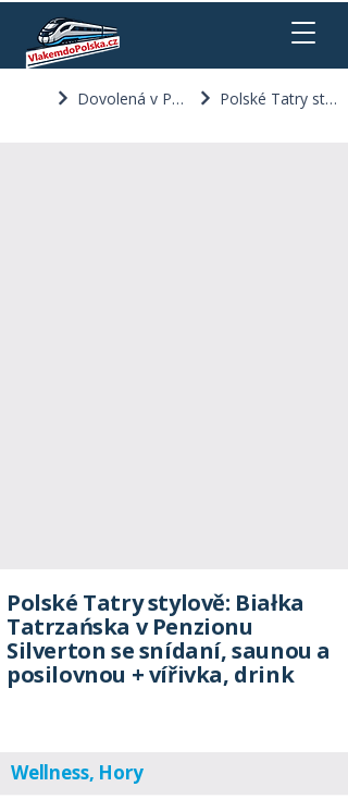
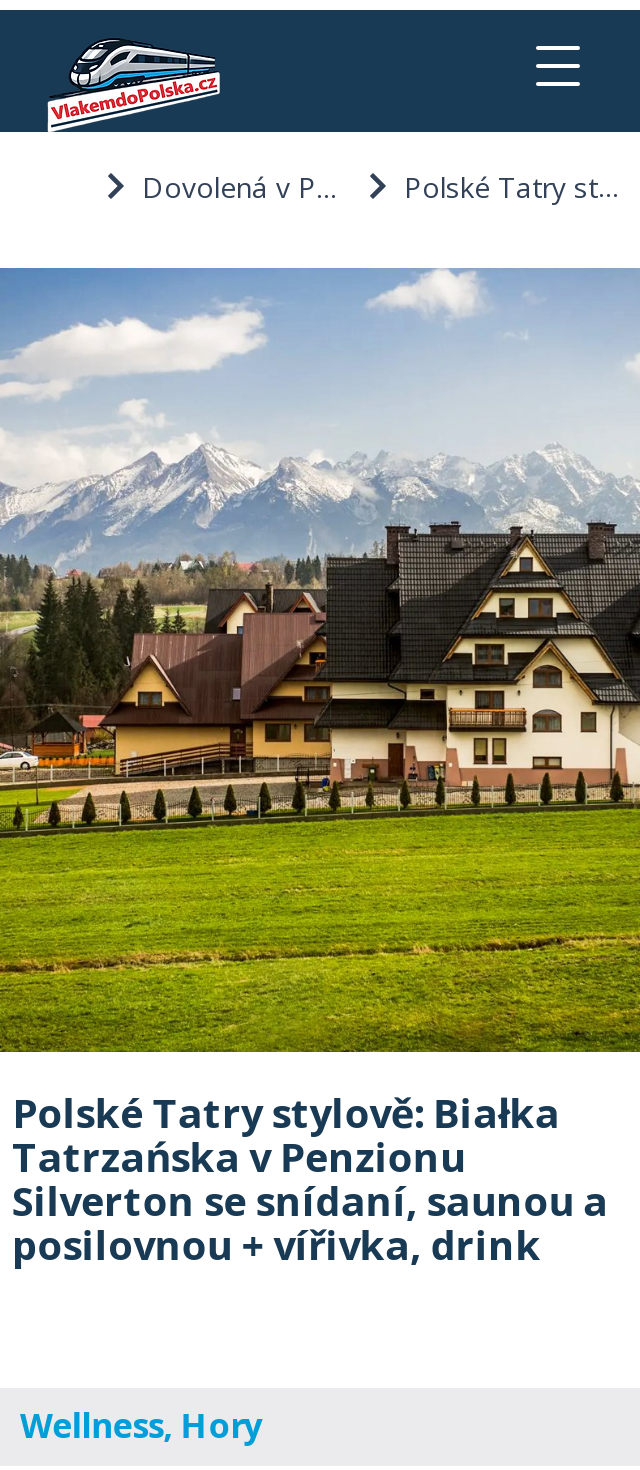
none -> [6,266,634,1054] [image]

